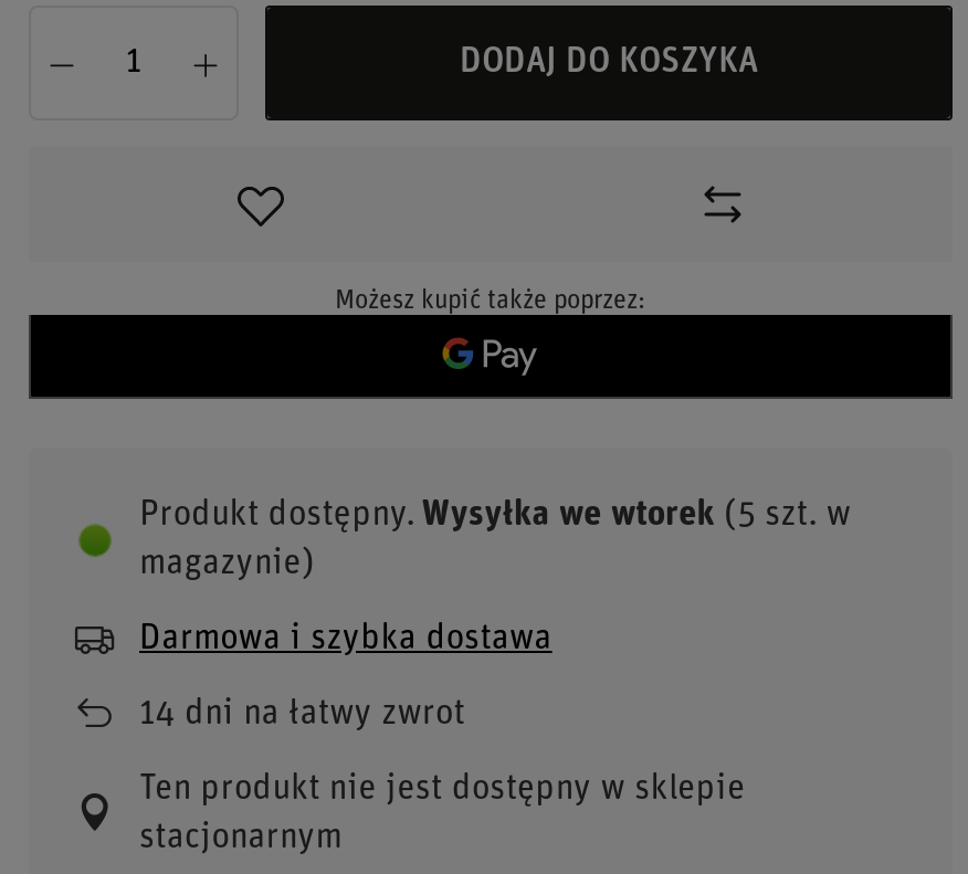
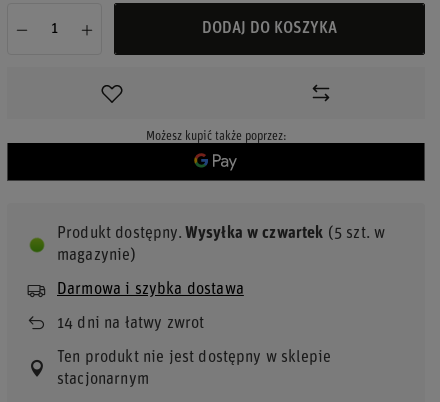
[139,498,851,534] Produkt dostępny Wysyłka we wtorek (5 szt. w -> [57,226,385,242] Produkt dostępny Wysyłka w czwartek (5 szt. w

